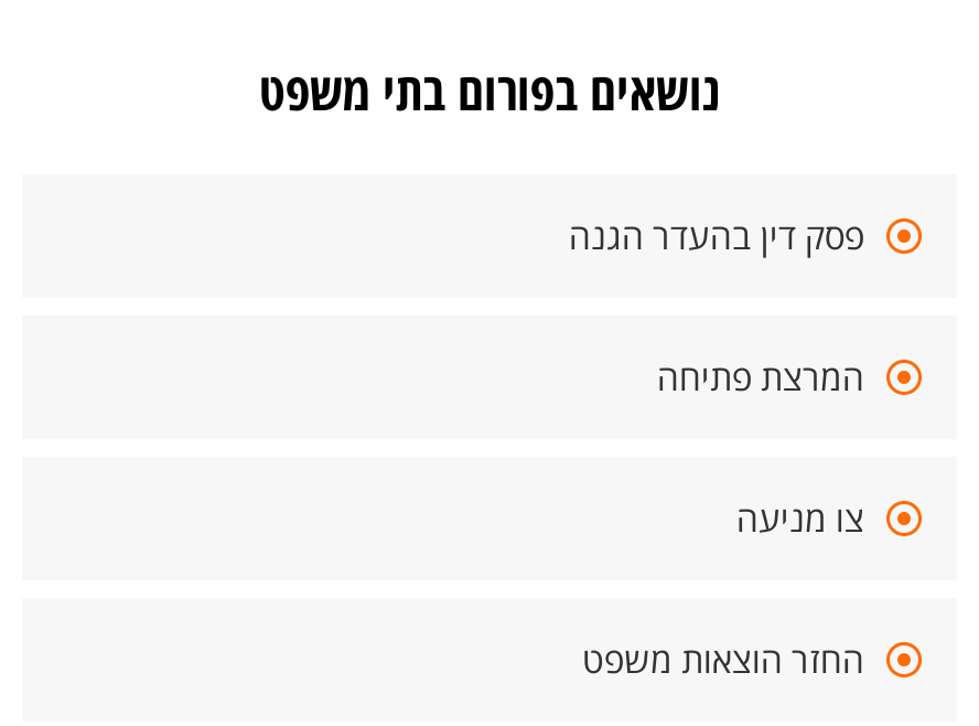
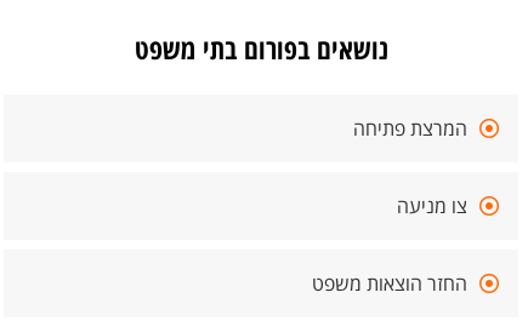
[569,212,864,260] פסק דין בהעדר הגנה -> none

